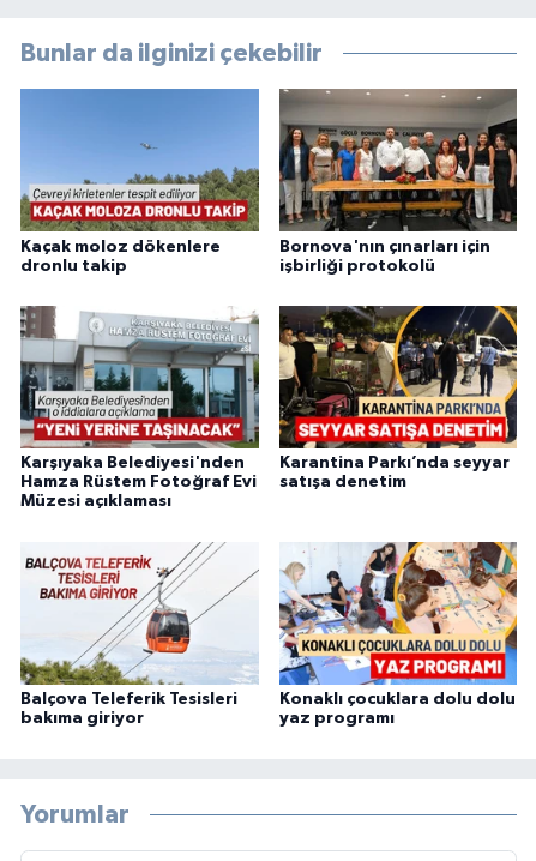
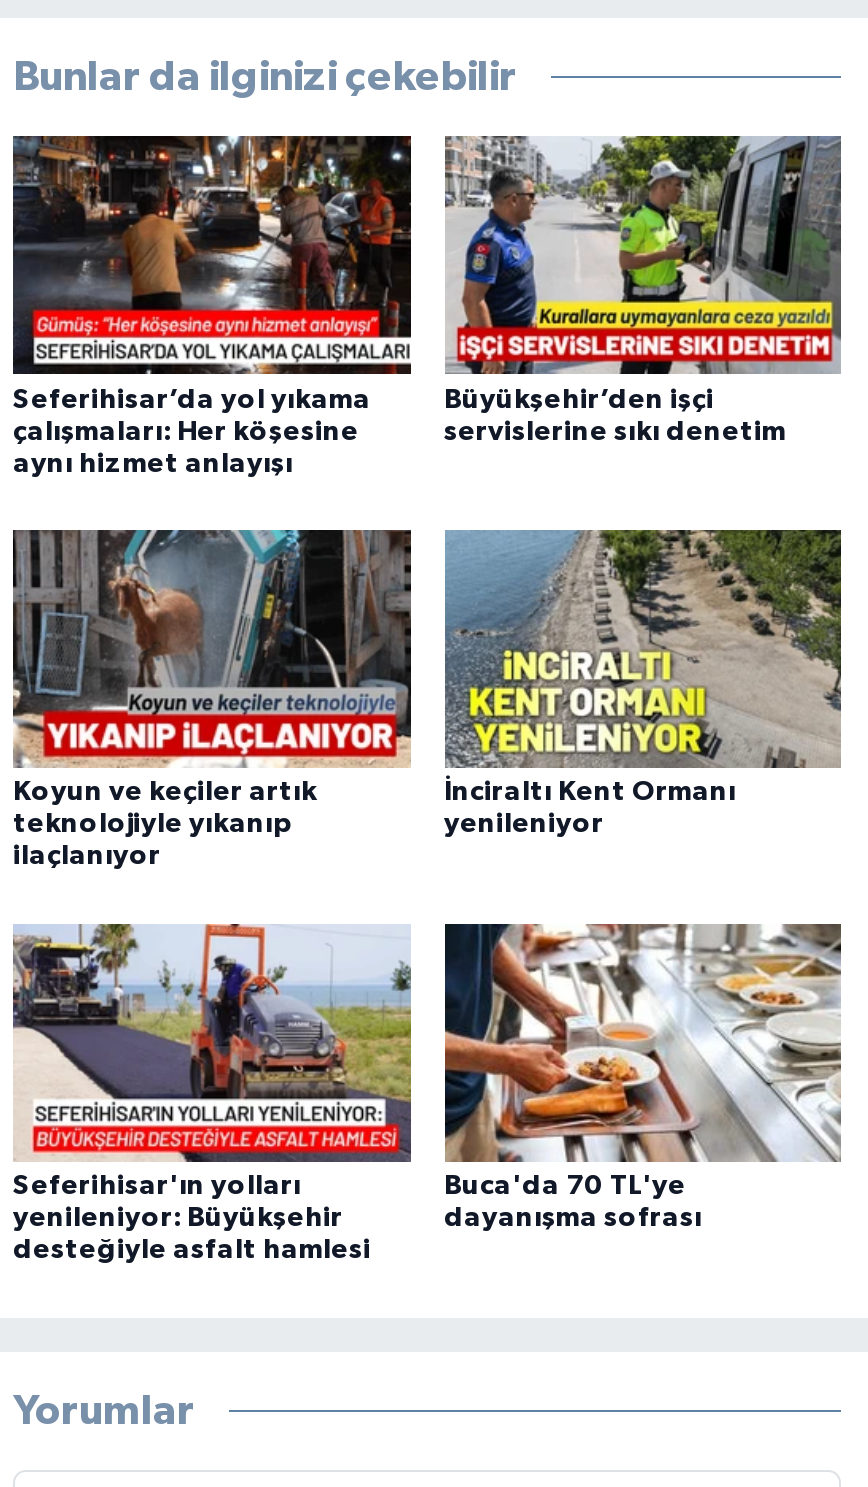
[19,88,260,274] [image] | Kaçak moloz dökenlere | dronlu takip -> [11,134,413,477] [image] | Seferihisar’da yol yıkama | çalışmaları: Her köşesine | aynı hizmet anlayışı
[278,89,517,274] [image] | Bornova'nın çınarları için | işbirliği protokolü -> [444,134,841,445] [image] | Büyükşehir’den işçi | servislerine sıkı denetim
[20,305,260,510] [image] | Karşıyaka Belediyesi'nden | Hamza Rüstem Fotoğraf Evi | Müzesi açıklaması -> [13,528,411,871] [image] | Koyun ve keçiler artık | teknolojiyle yıkanıp | ilaçlanıyor
[278,305,518,491] [image] | Karantina Parkı’nda seyyar | satışa denetim -> [443,528,843,839] [image] | İnciraltı Kent Ormanı | yenileniyor
[20,542,259,727] [image] | Balçova Teleferik Tesisleri | bakıma giriyor -> [11,922,413,1265] [image] | Seferihisar'ın yolları | yenileniyor: Büyükşehir | desteğiyle asfalt hamlesi
[279,541,518,727] [image] | Konaklı çocuklara dolu dolu | yaz programı -> [443,922,843,1233] [image] | Buca'da 70 TL'ye | dayanışma sofrası

